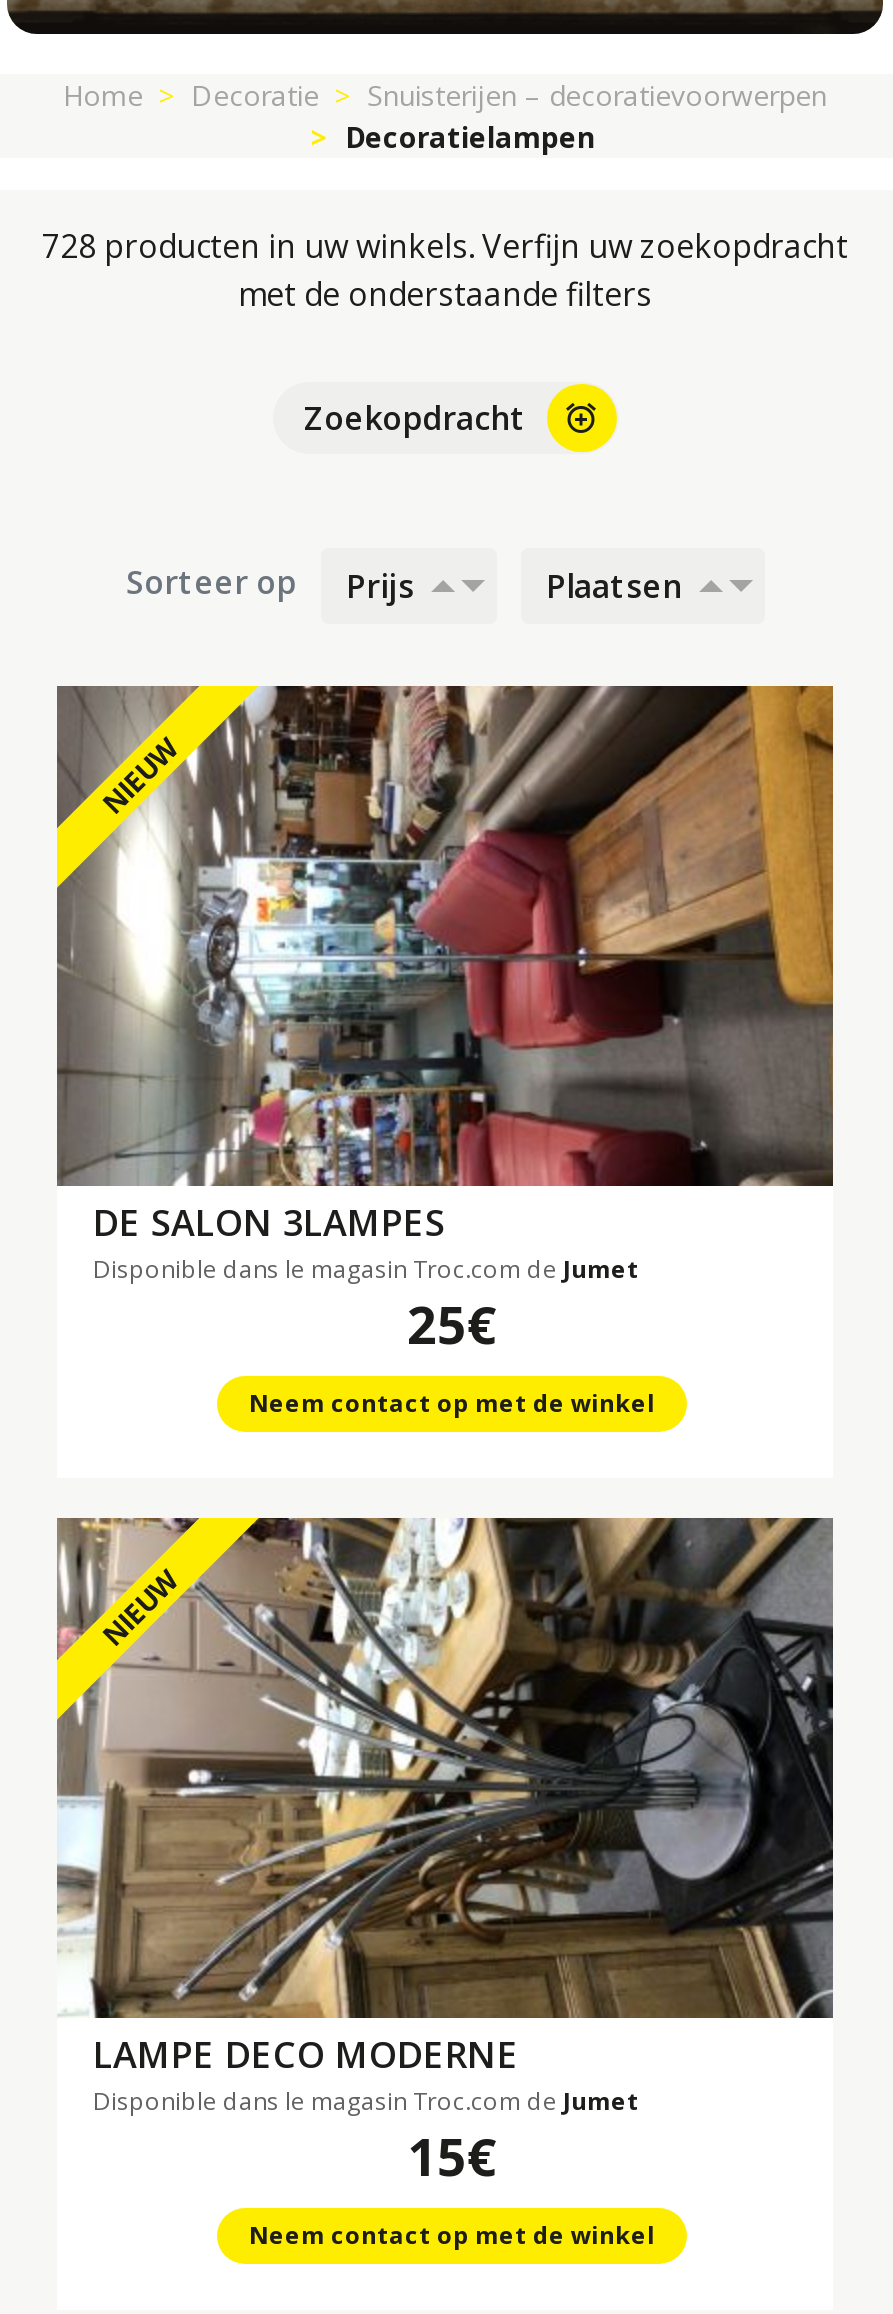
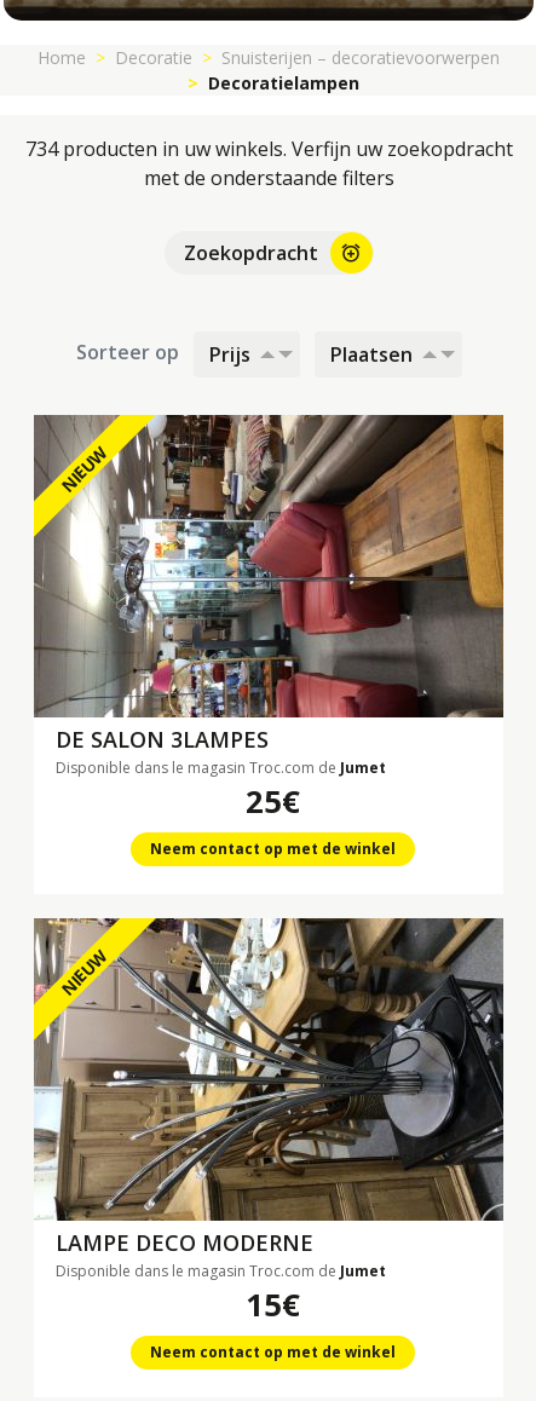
[42,224,848,268] 728 producten in uw winkels. Verfijn uw zoekopdracht -> [25,136,512,162] 734 producten in uw winkels. Verfijn uw zoekopdracht

